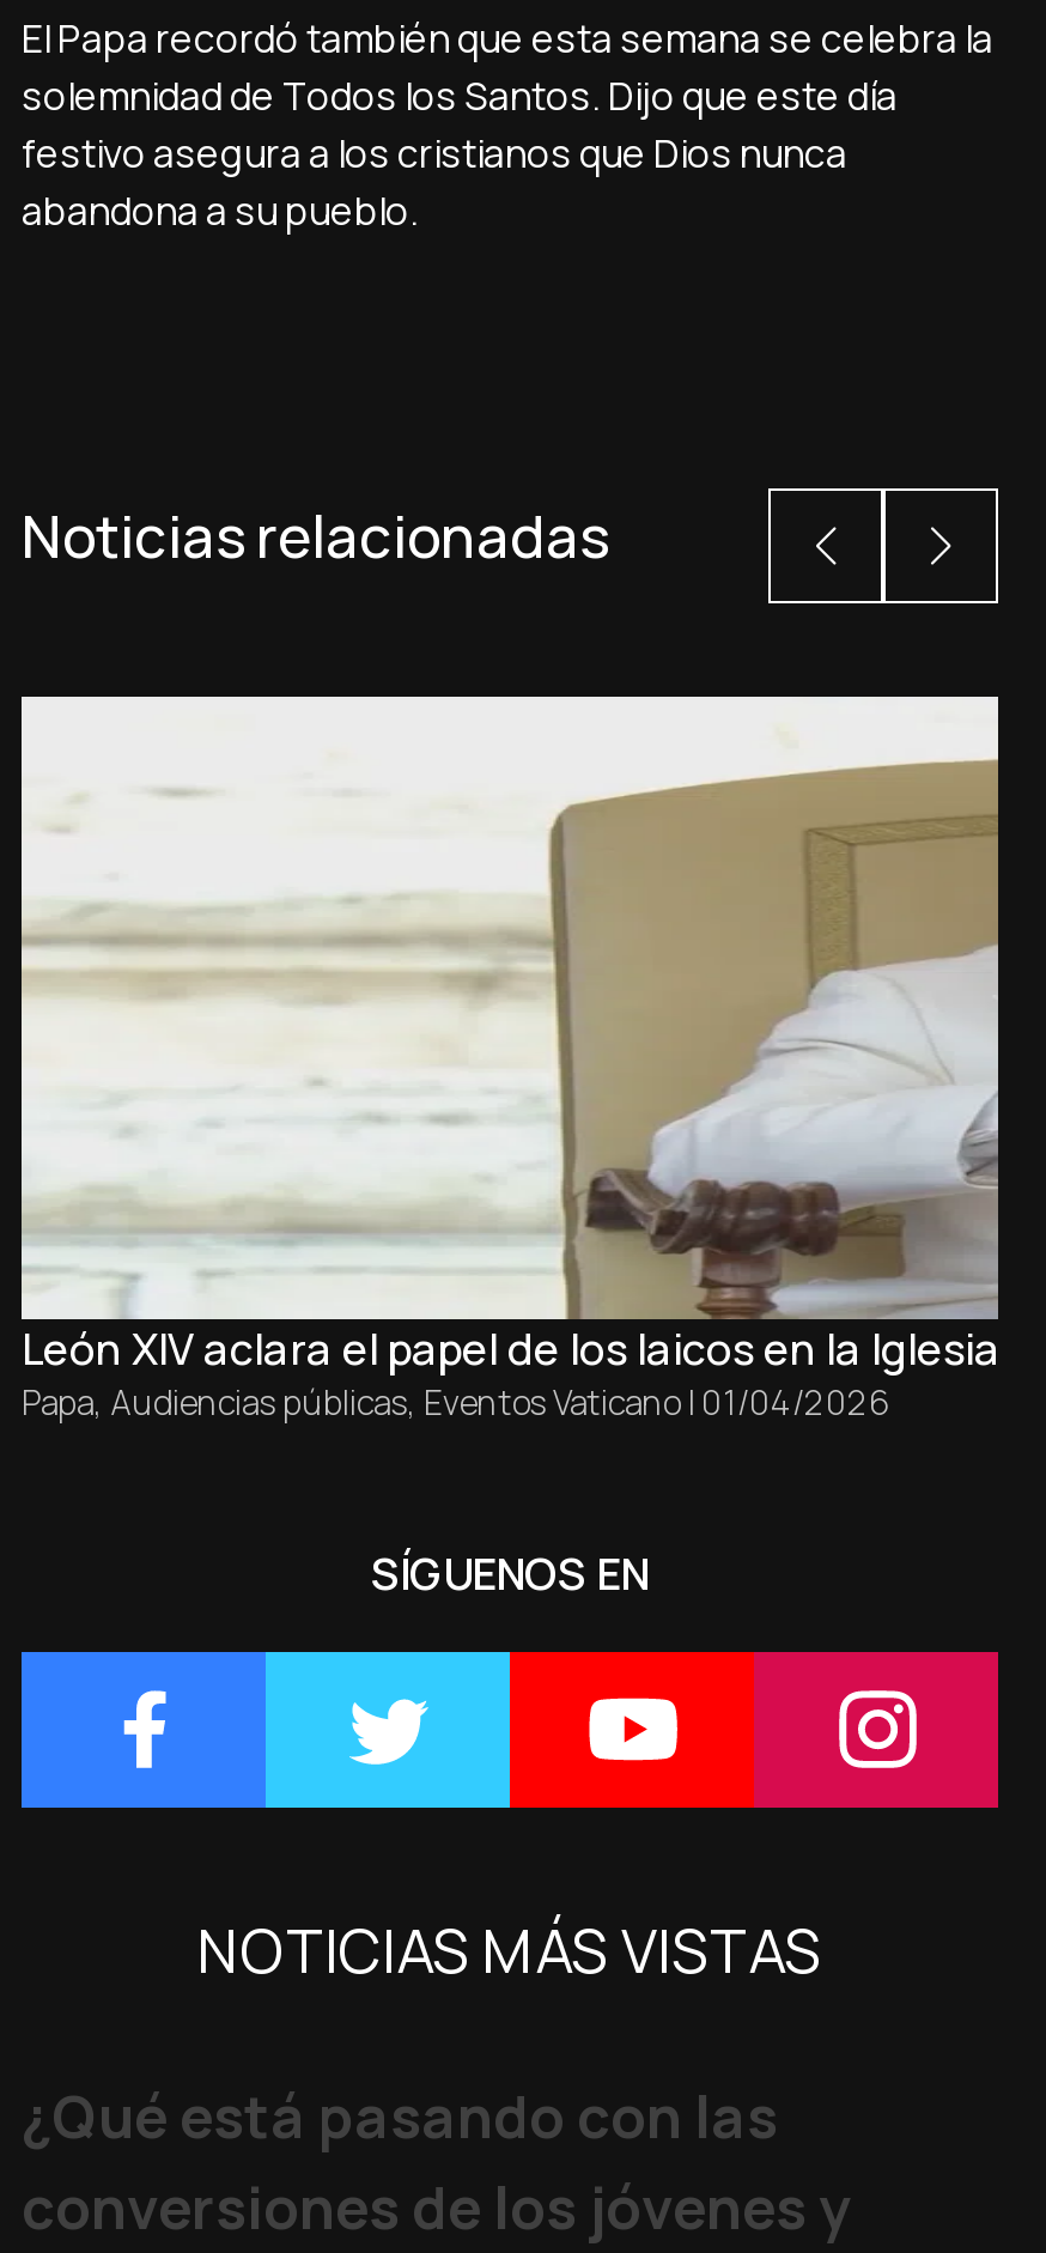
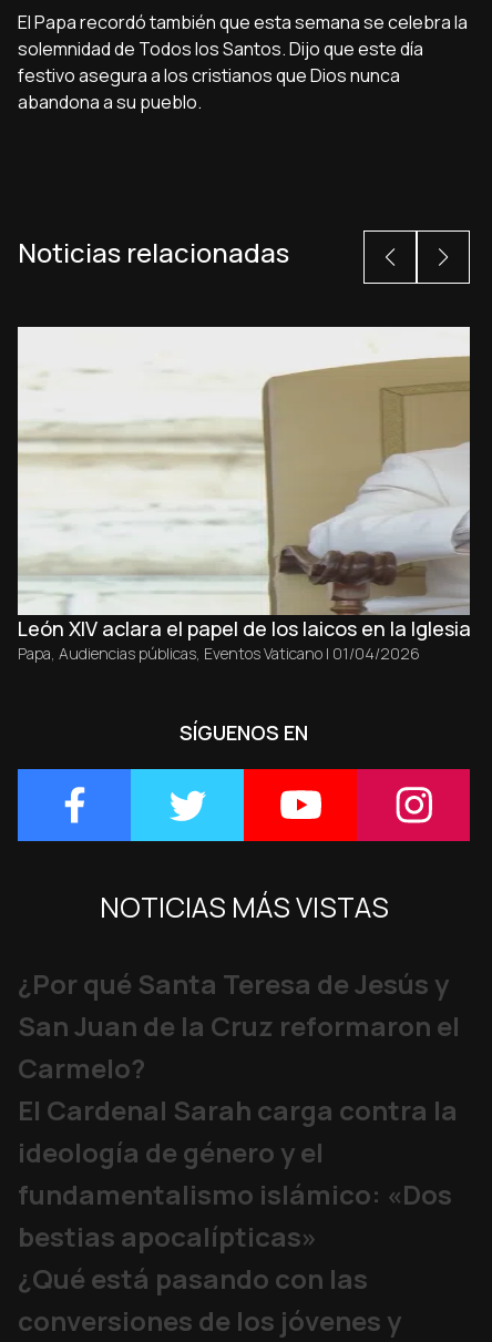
none -> [18,965,460,1254] ¿Por qué Santa Teresa de Jesús y | San Juan de la Cruz reformaron el | Carmelo? | El Cardenal Sarah carga contra la | ideología de género y el | fundamentalismo islámico: «Dos | bestias apocalípticas»

